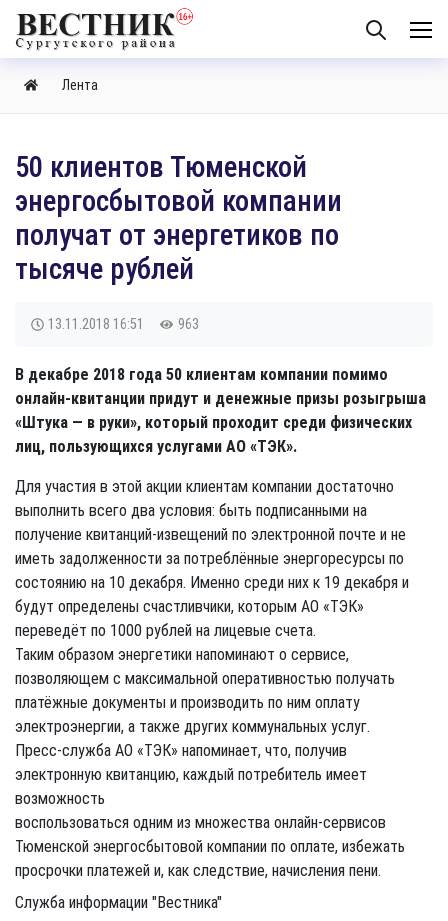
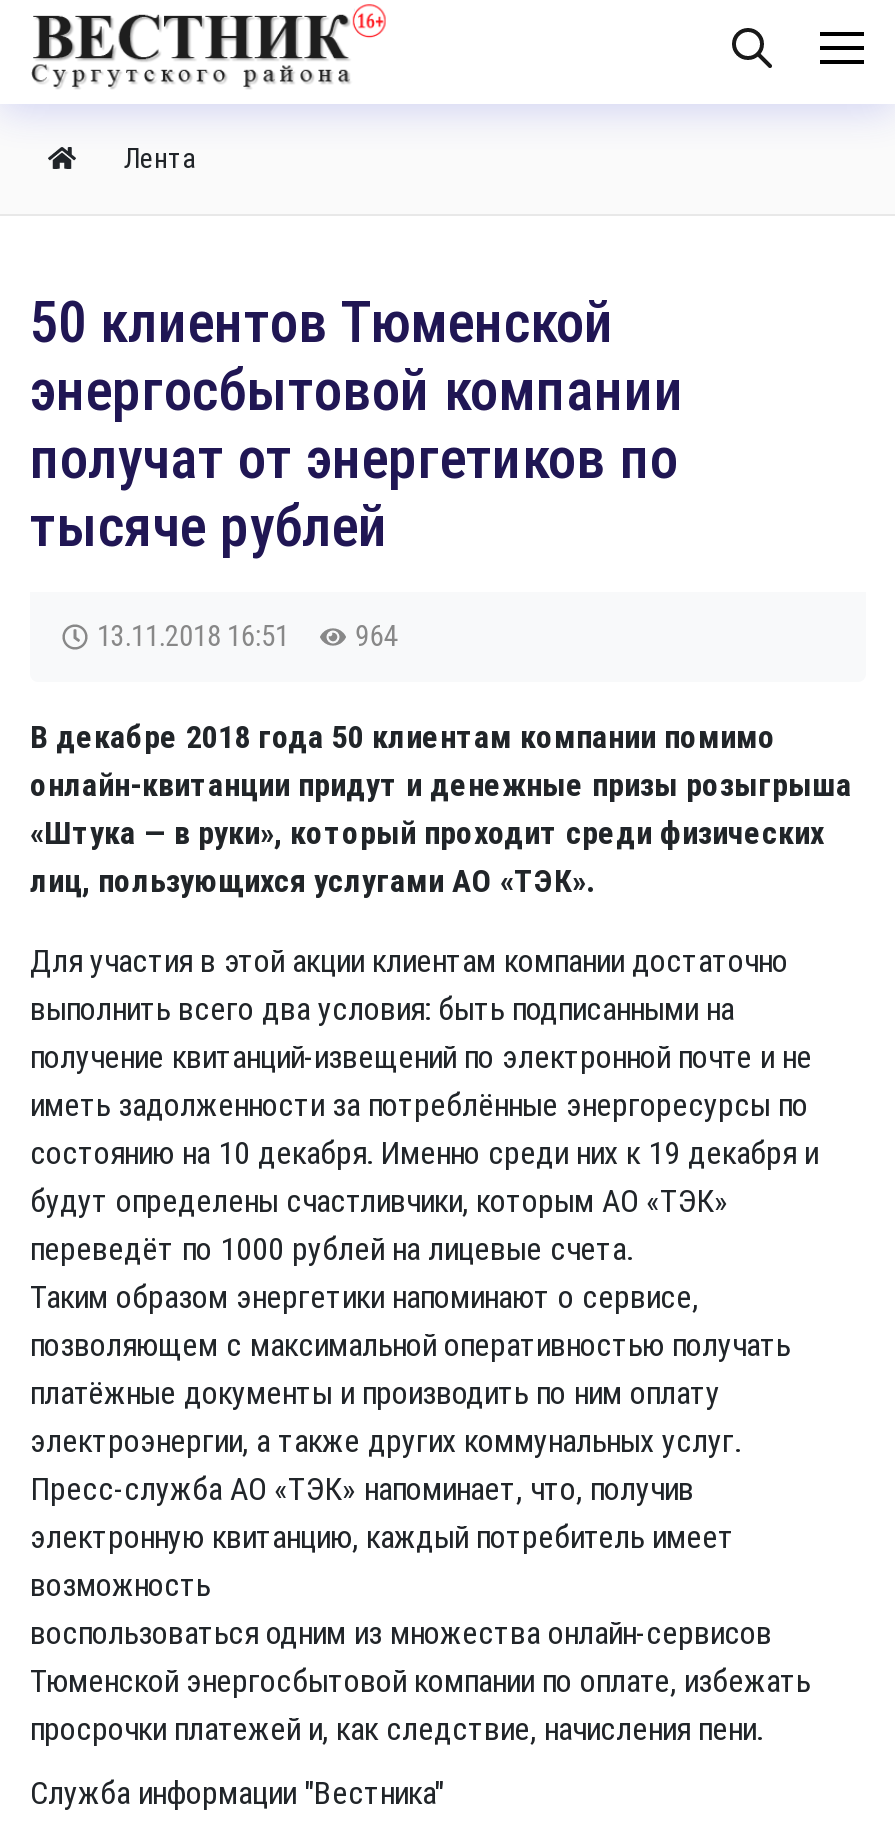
[48,316,199,333] 13.11.2018 16:51 963 -> [97,620,398,654] 13.11.2018 16:51 964

